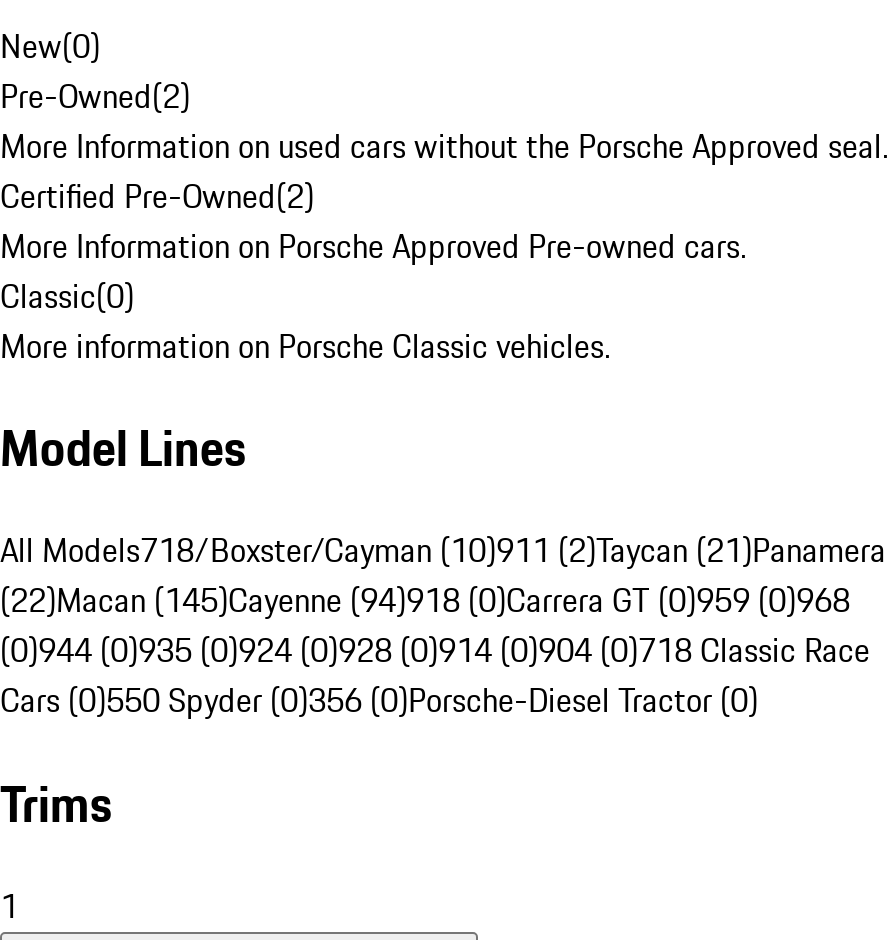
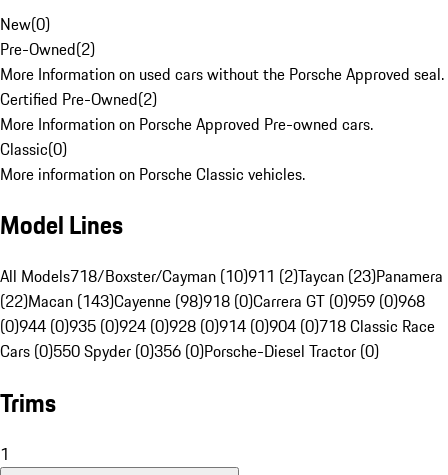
[0,527,886,575] All Models718/Boxster/Cayman (10)911 (2)Taycan (21)Panamera -> [0,264,443,288] All Models718/Boxster/Cayman (10)911 (2)Taycan (23)Panamera
[0,577,850,625] (22)Macan (145)Cayenne (94)918 (0)Carrera GT (0)959 (0)968 -> [0,289,425,313] (22)Macan (143)Cayenne (98)918 (0)Carrera GT (0)959 (0)968

